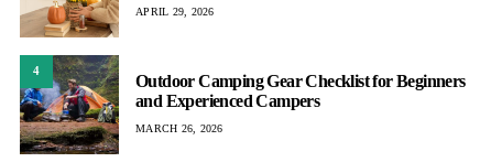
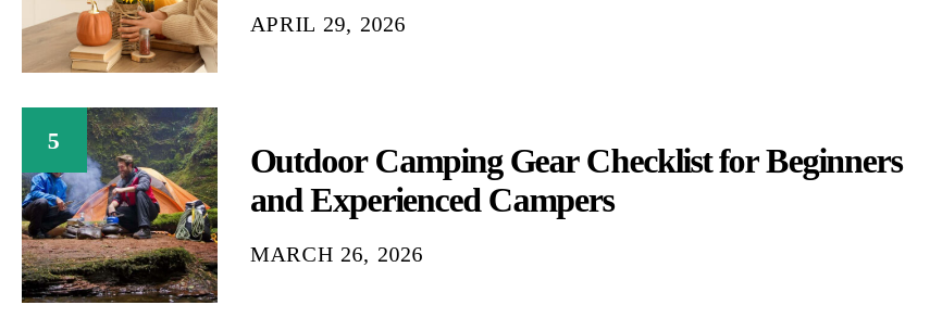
[33,64,40,77] 4 -> [48,126,61,152] 5

